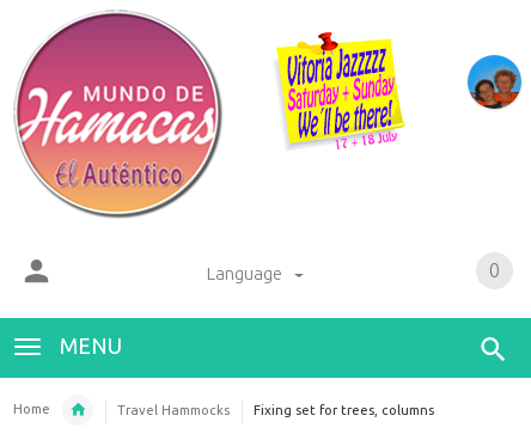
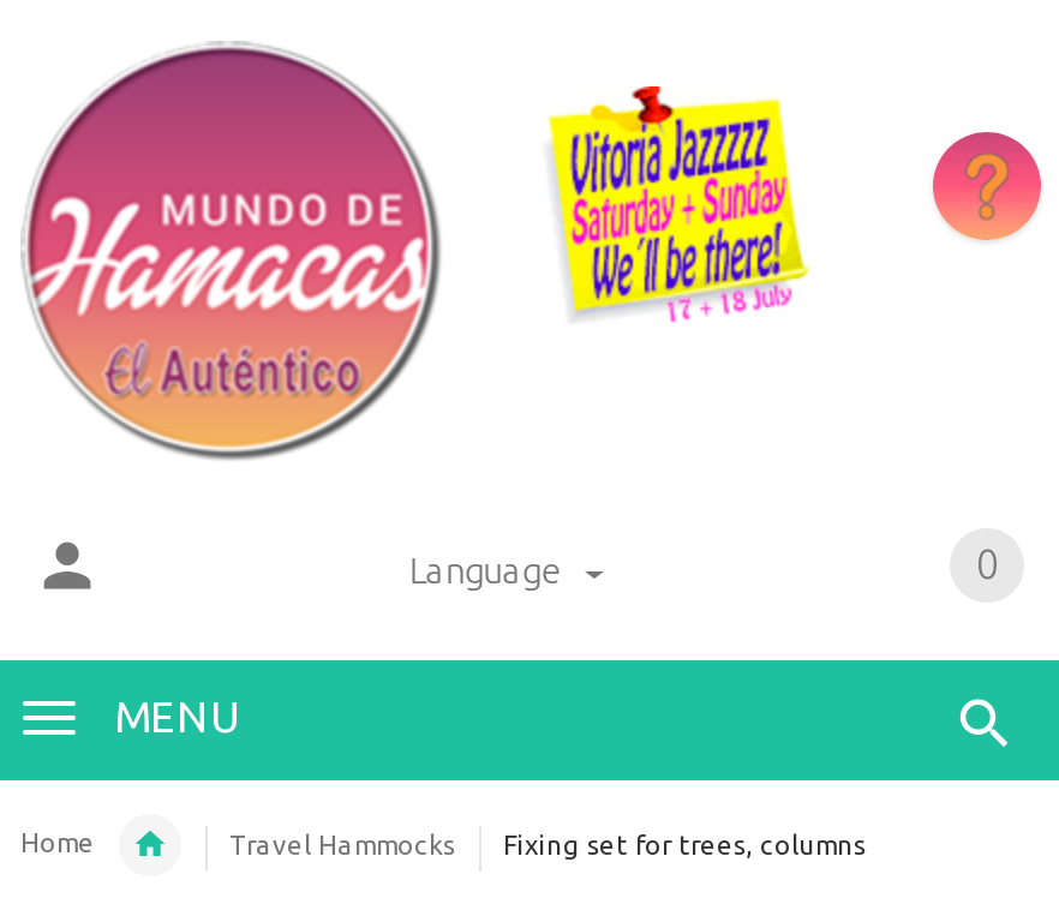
[466,54,523,110] [image] -> [931,130,1043,243] [image]

